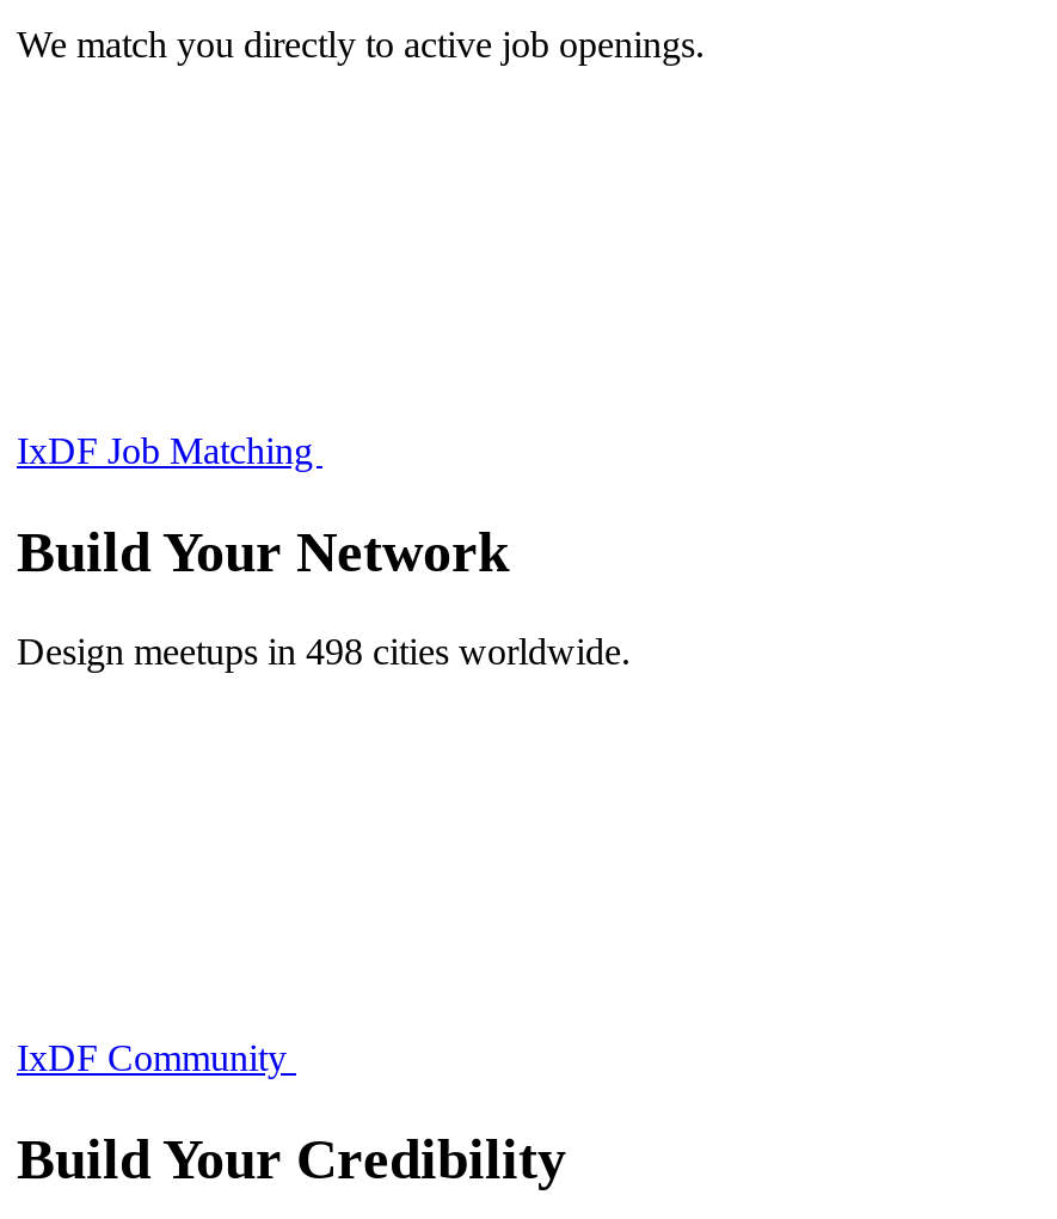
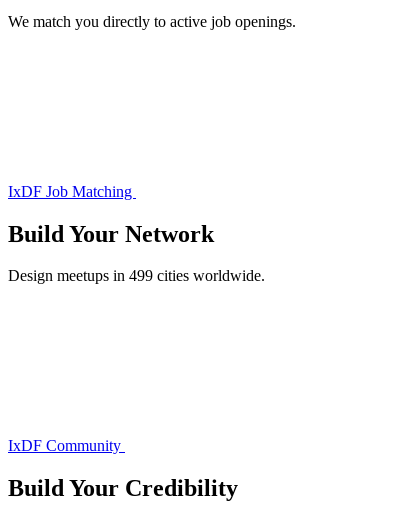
[17,632,631,673] Design meetups in 498 cities worldwide. -> [8,267,265,284] Design meetups in 499 cities worldwide.

